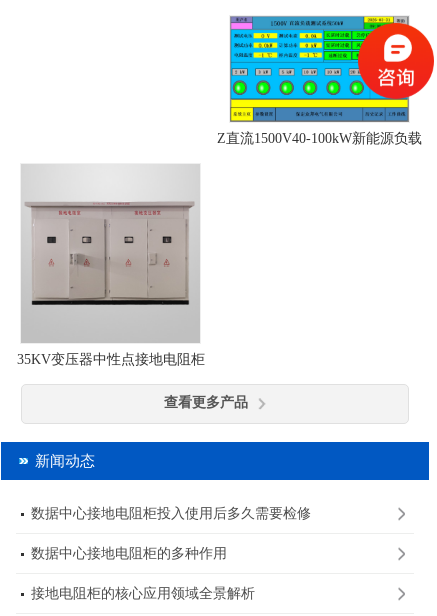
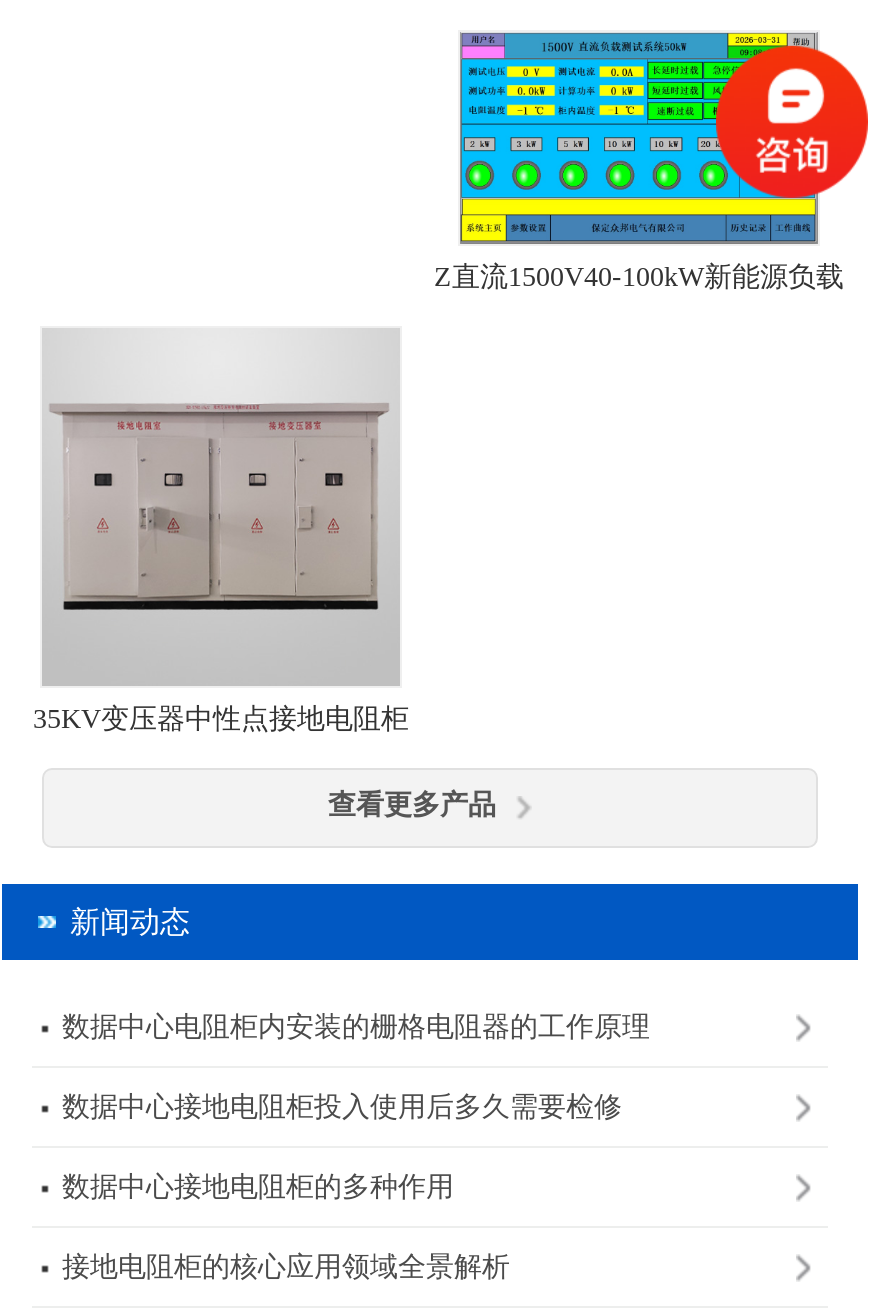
none -> [62,1013,650,1043] 数据中心电阻柜内安装的栅格电阻器的工作原理

